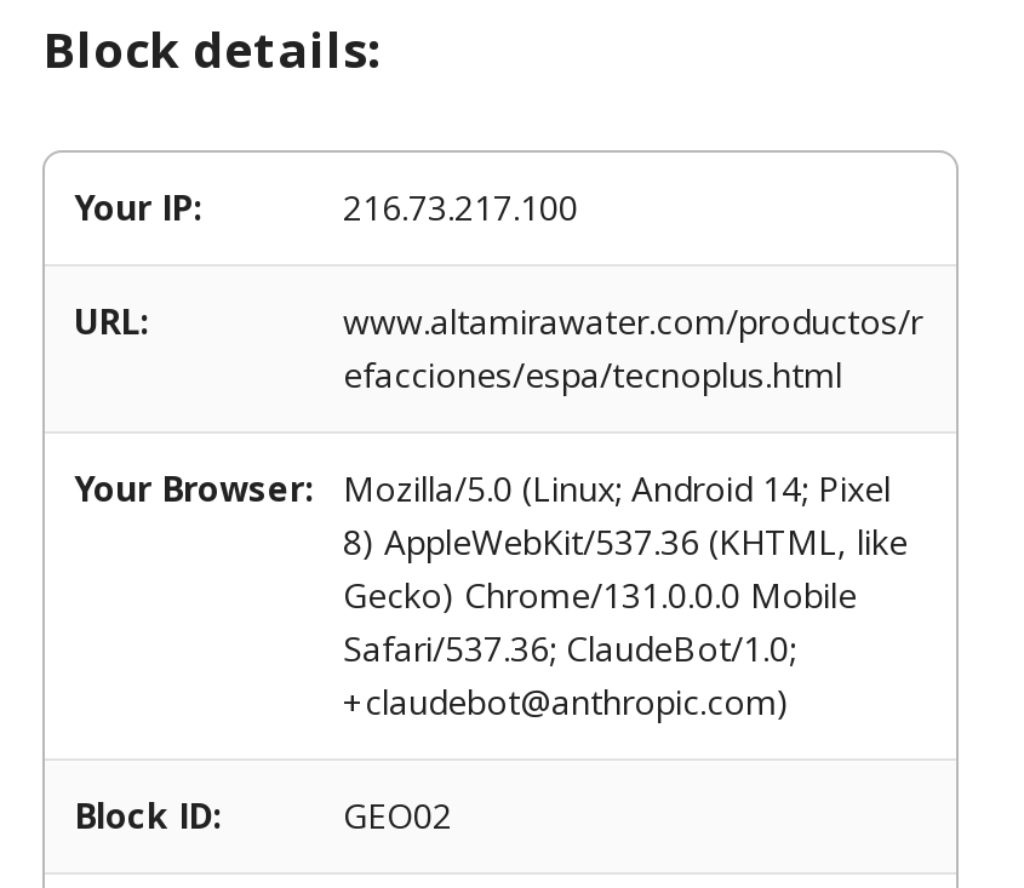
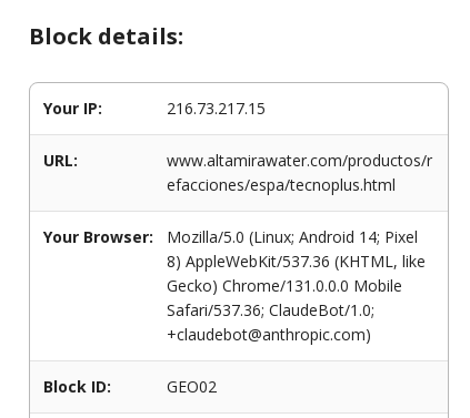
[343,184,578,230] 216.73.217.100 -> [167,98,266,119] 216.73.217.15

